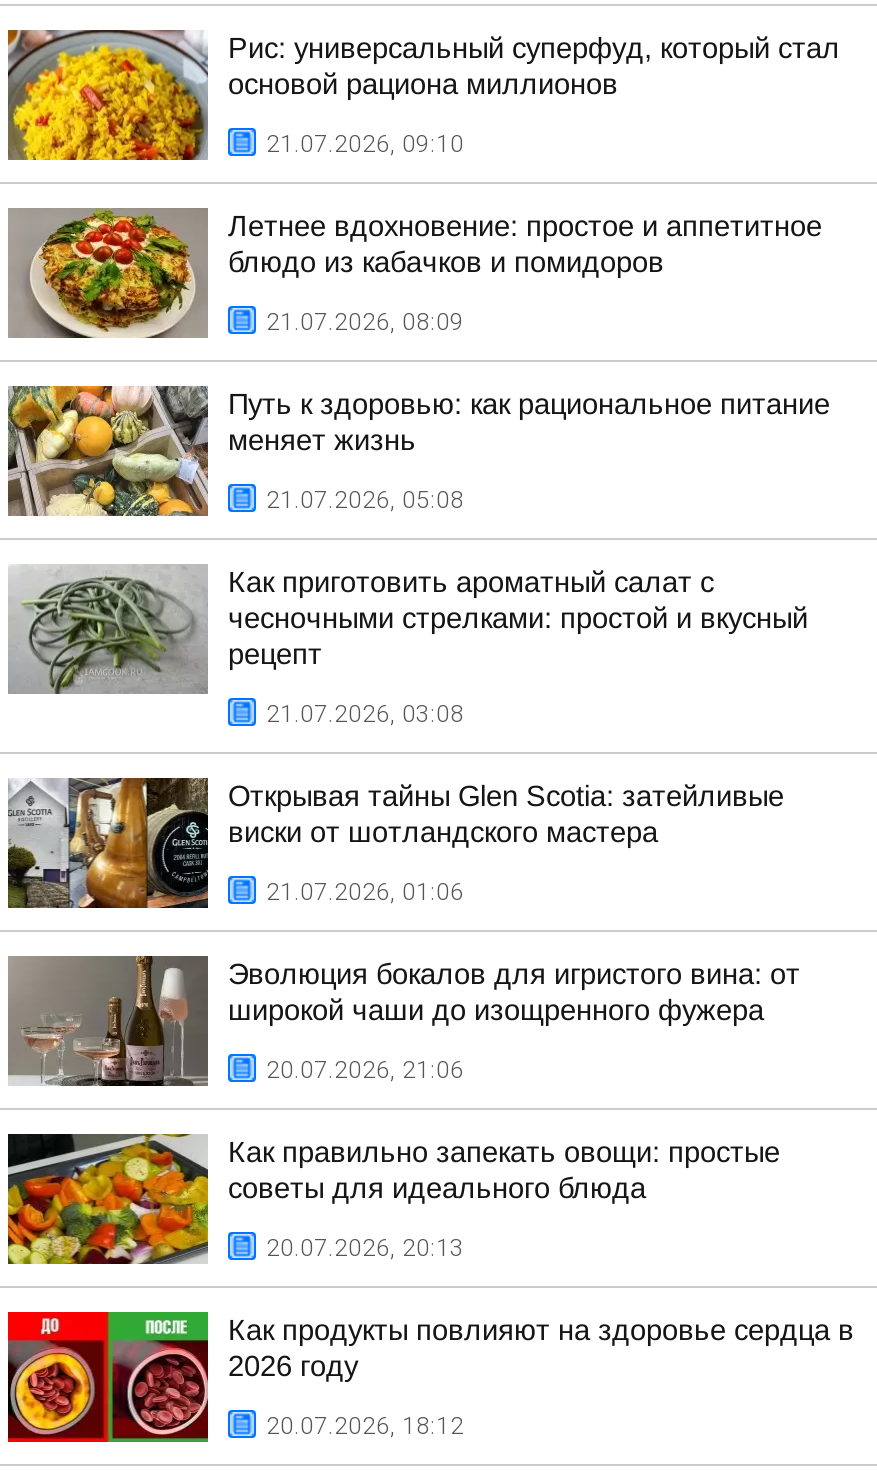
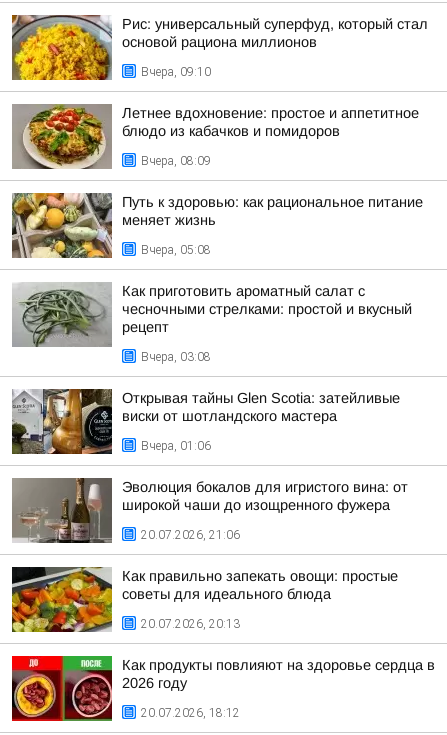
[266,130,464,158] 21.07.2026, 09:10 -> [141,65,211,79] Вчера, 09:10
[266,308,464,336] 21.07.2026, 08:09 -> [141,154,211,168] Вчера, 08:09
[266,486,464,514] 21.07.2026, 05:08 -> [141,243,211,257] Вчера, 05:08
[266,700,464,728] 21.07.2026, 03:08 -> [141,350,211,364] Вчера, 03:08
[266,878,464,906] 21.07.2026, 01:06 -> [141,439,211,453] Вчера, 01:06

